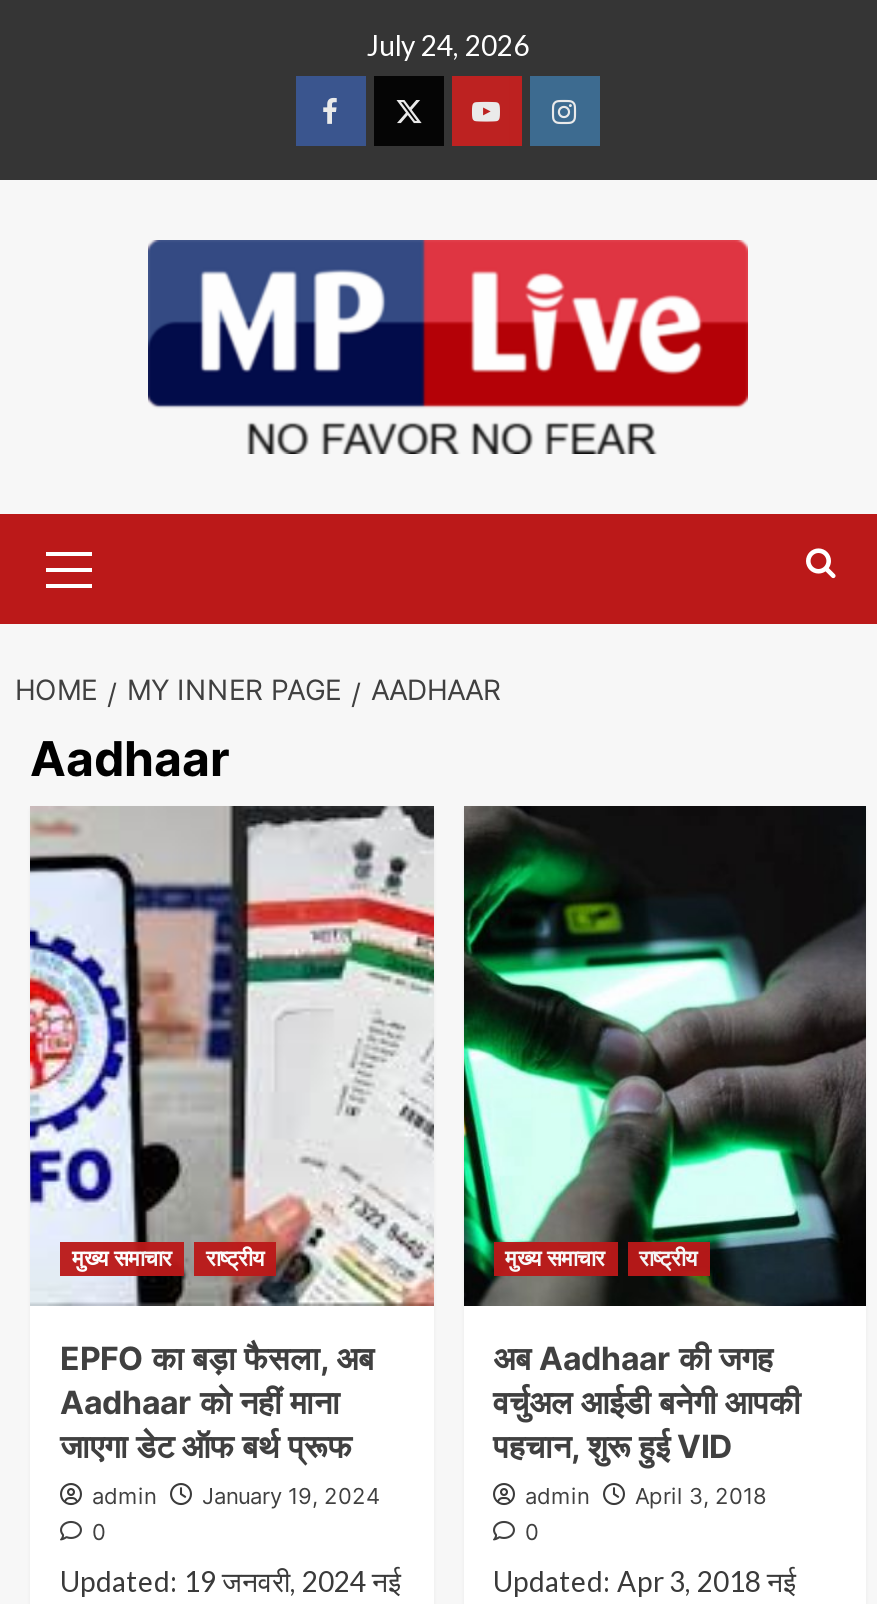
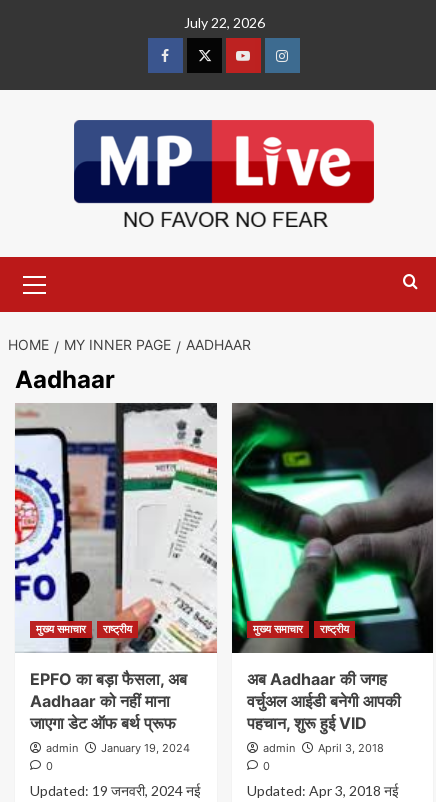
[367,28,529,62] July 24, 2026 -> [183,14,264,31] July 22, 2026

